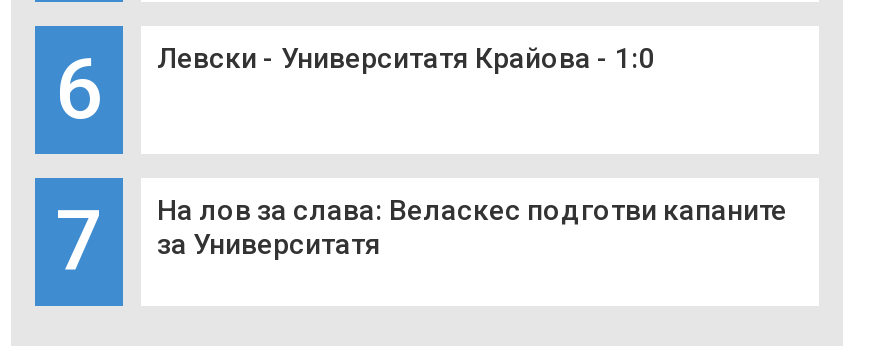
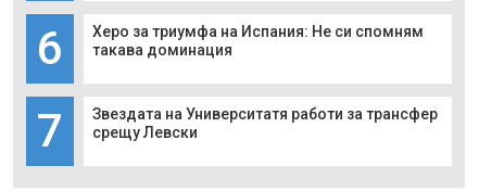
[157,42,655,74] Левски - Университатя Крайова - 1:0 -> [92,23,424,59] Херо за триумфа на Испания: Не си спомням | такава доминация
[157,194,787,260] На лов за слава: Веласкес подготви капаните | за Университатя -> [92,105,438,141] Звездата на Университатя работи за трансфер | срещу Левски

